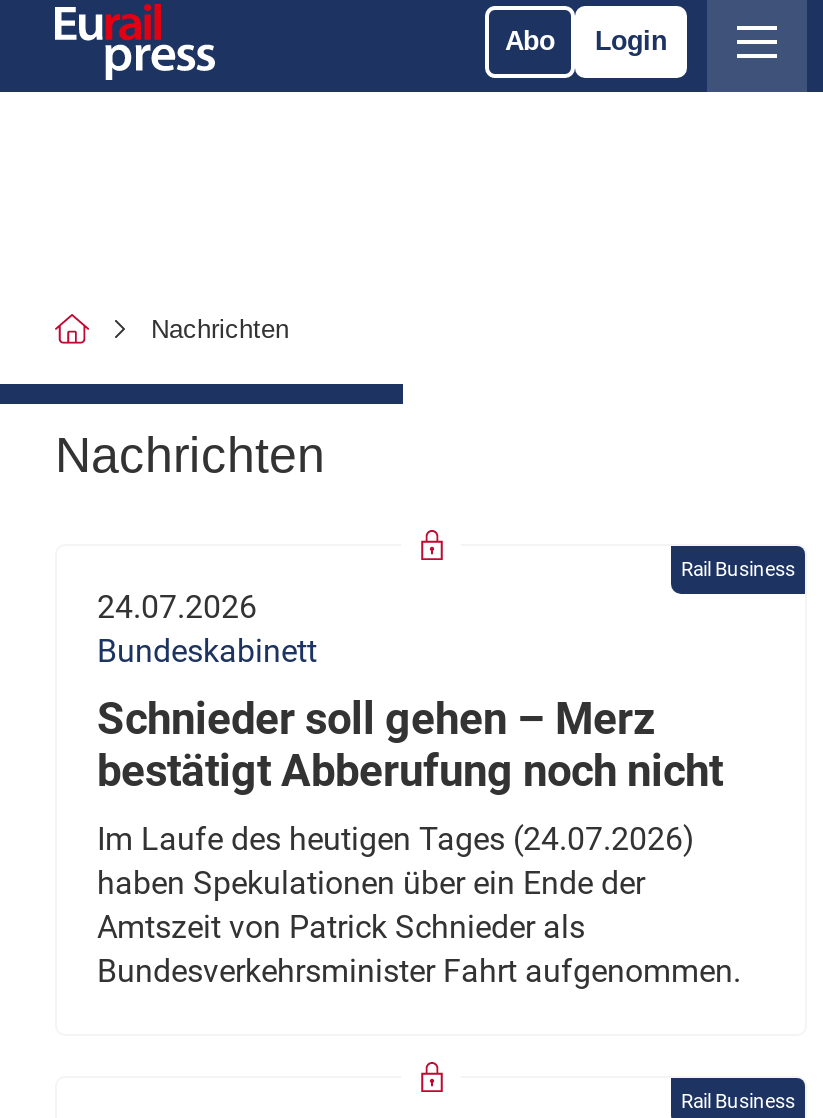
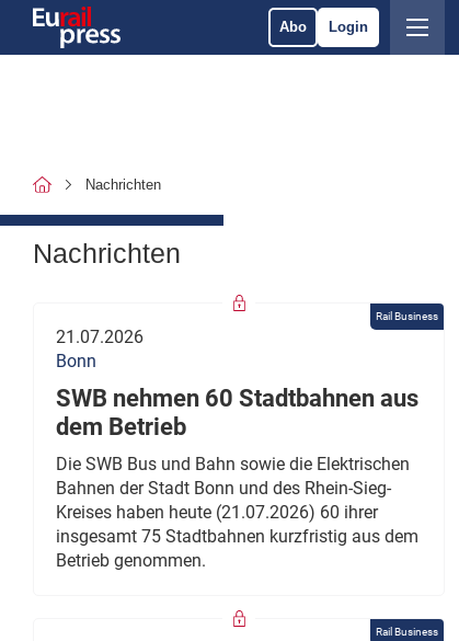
[97,588,317,670] 24.07.2026 | Bundeskabinett -> [56,327,144,372] 21.07.2026 | Bonn
[97,694,723,796] Schnieder soll gehen – Merz | bestätigt Abberufung noch nicht -> [56,385,418,441] SWB nehmen 60 Stadtbahnen aus | dem Betrieb
[97,820,741,990] Im Laufe des heutigen Tages (24.07.2026) | haben Spekulationen über ein Ende der | Amtszeit von Patrick Schnieder als | Bundesverkehrsminister Fahrt aufgenommen. -> [56,454,418,571] Die SWB Bus und Bahn sowie die Elektrischen | Bahnen der Stadt Bonn und des Rhein-Sieg- | Kreises haben heute (21.07.2026) 60 ihrer | insgesamt 75 Stadtbahnen kurzfristig aus dem | Betrieb genommen.

